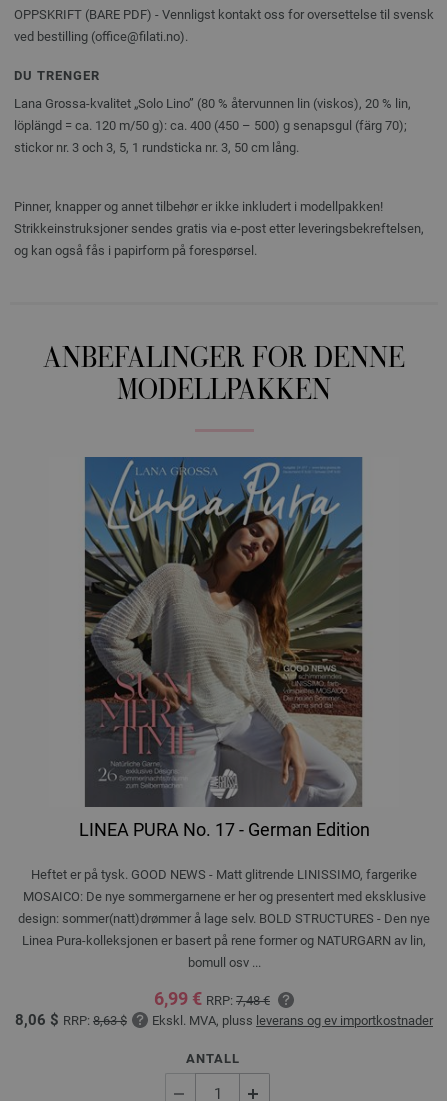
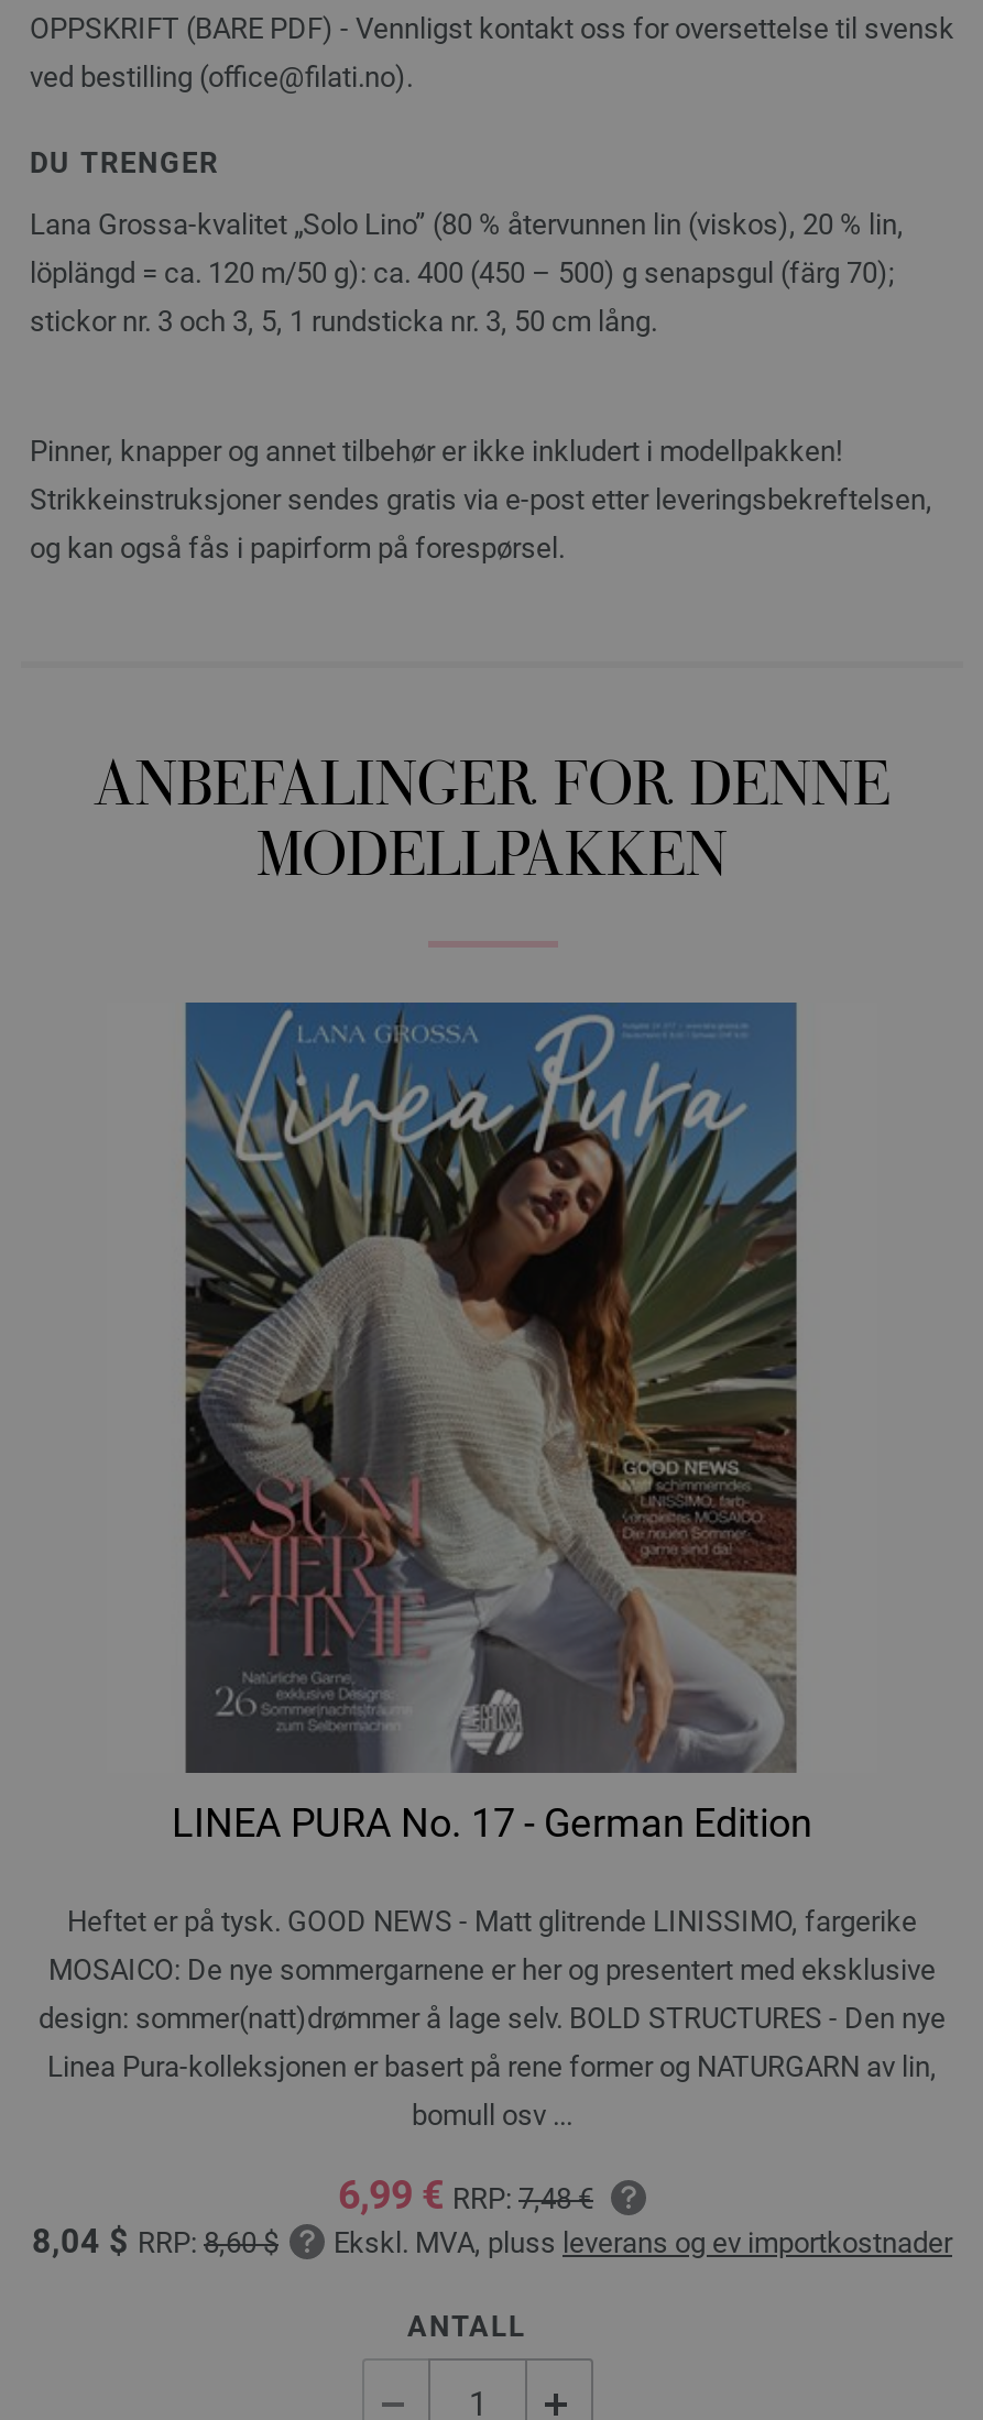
[15,1010,433,1028] 8,06 $RRP: 8,63 $ Ekskl. MVA, pluss leverans og ev importkostnader -> [32,2221,952,2260] 8,04 $RRP: 8,60 $ Ekskl. MVA, pluss leverans og ev importkostnader

